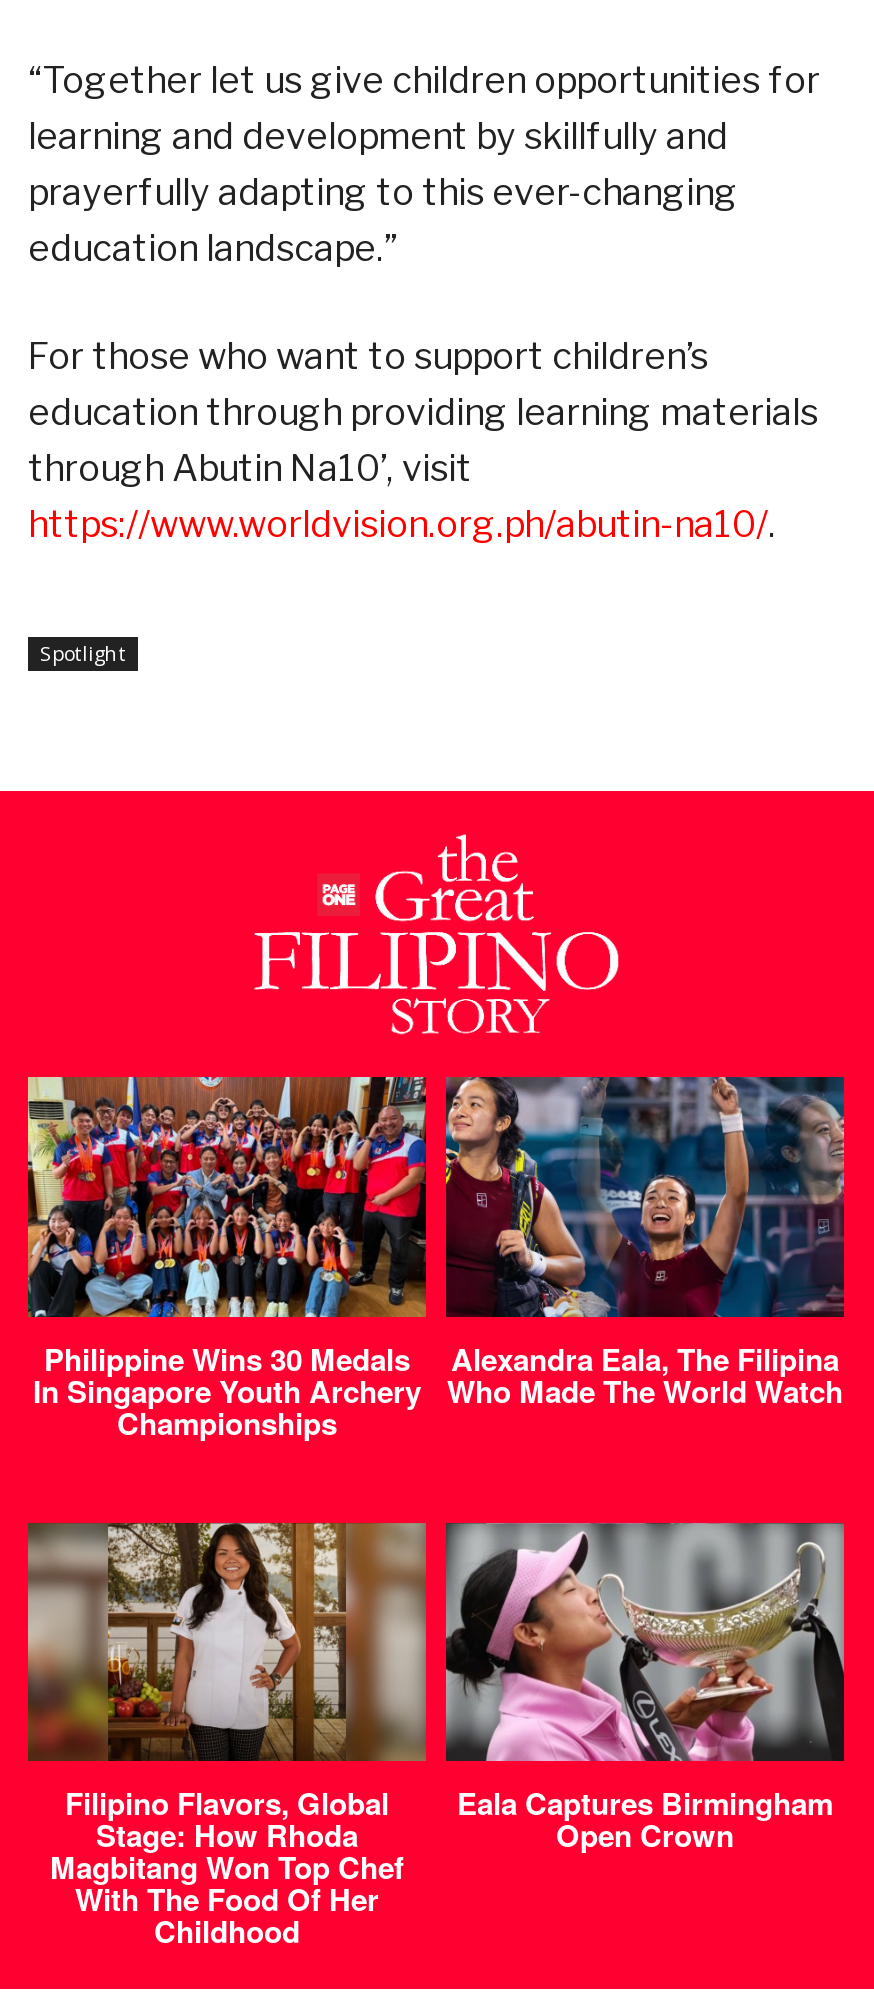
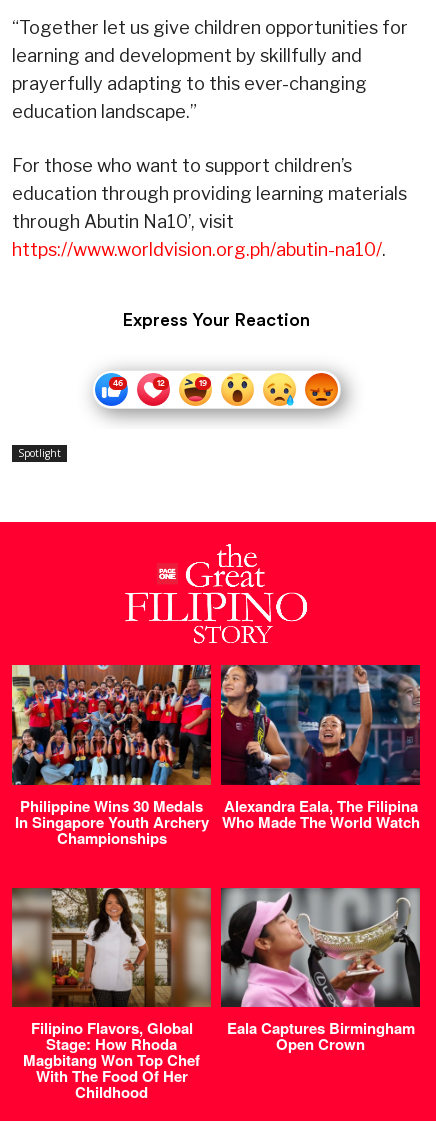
none -> [94,372,350,420] [image]
none -> [122,311,310,329] Express Your Reaction

